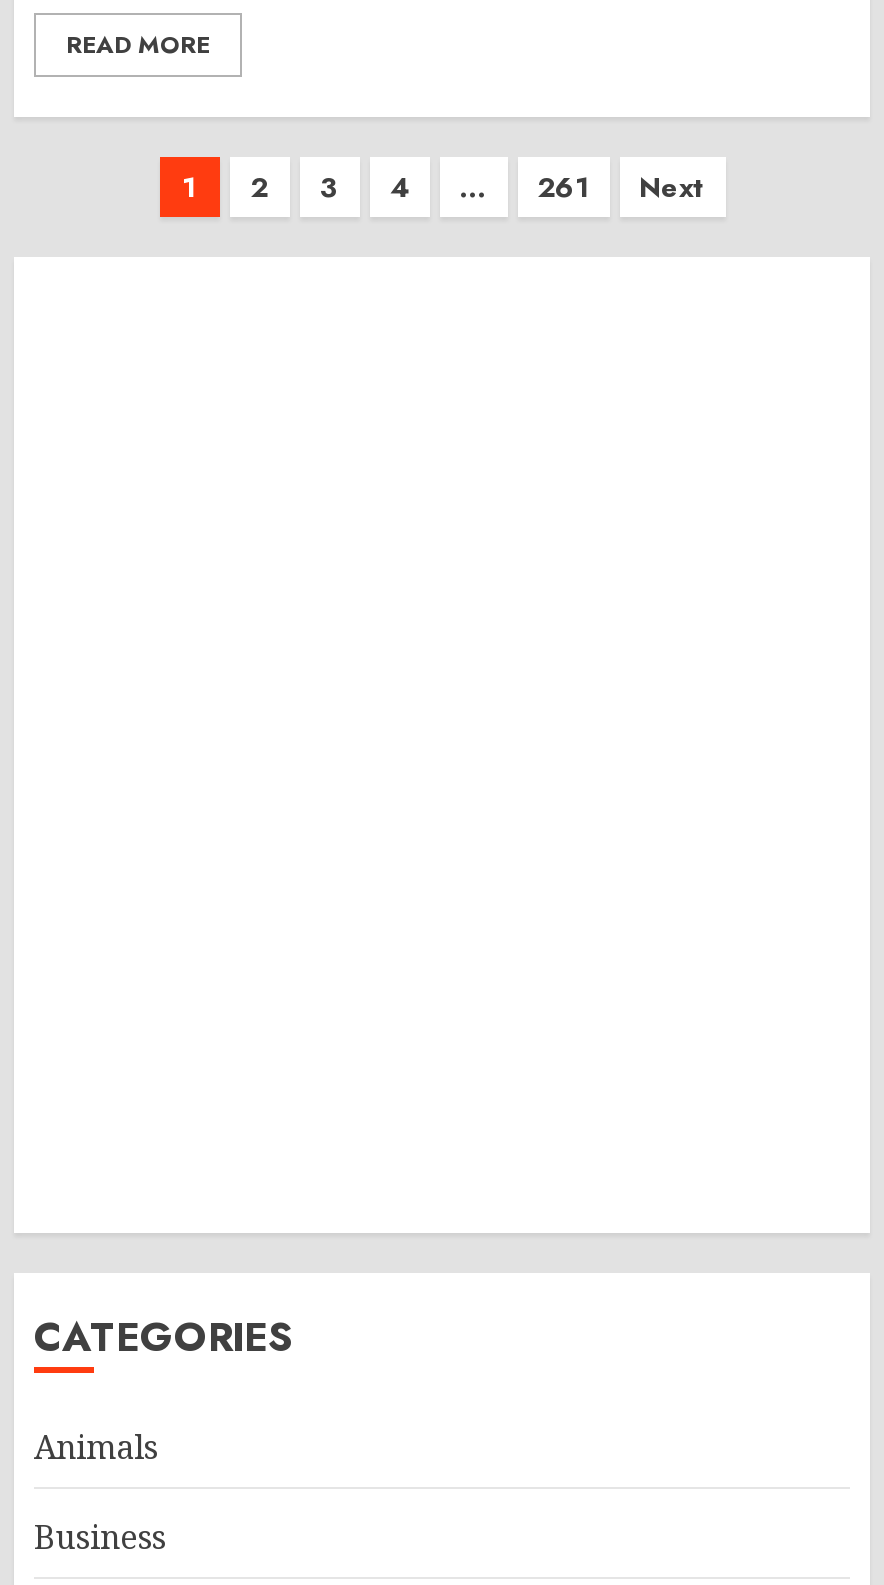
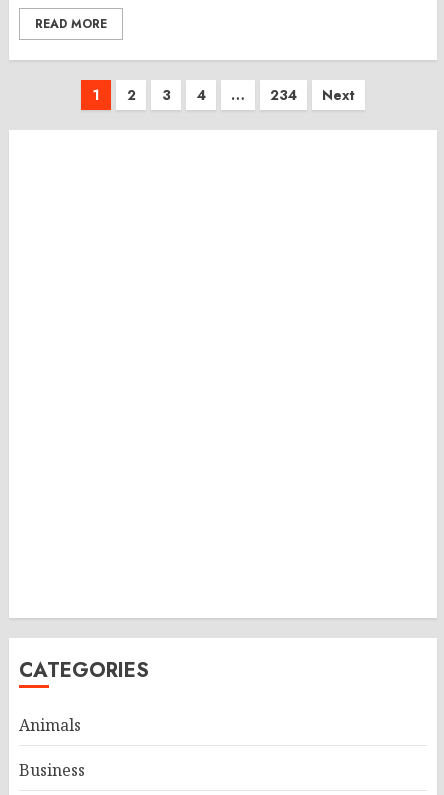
[537,167,589,207] 261 -> [270,85,297,105] 234

